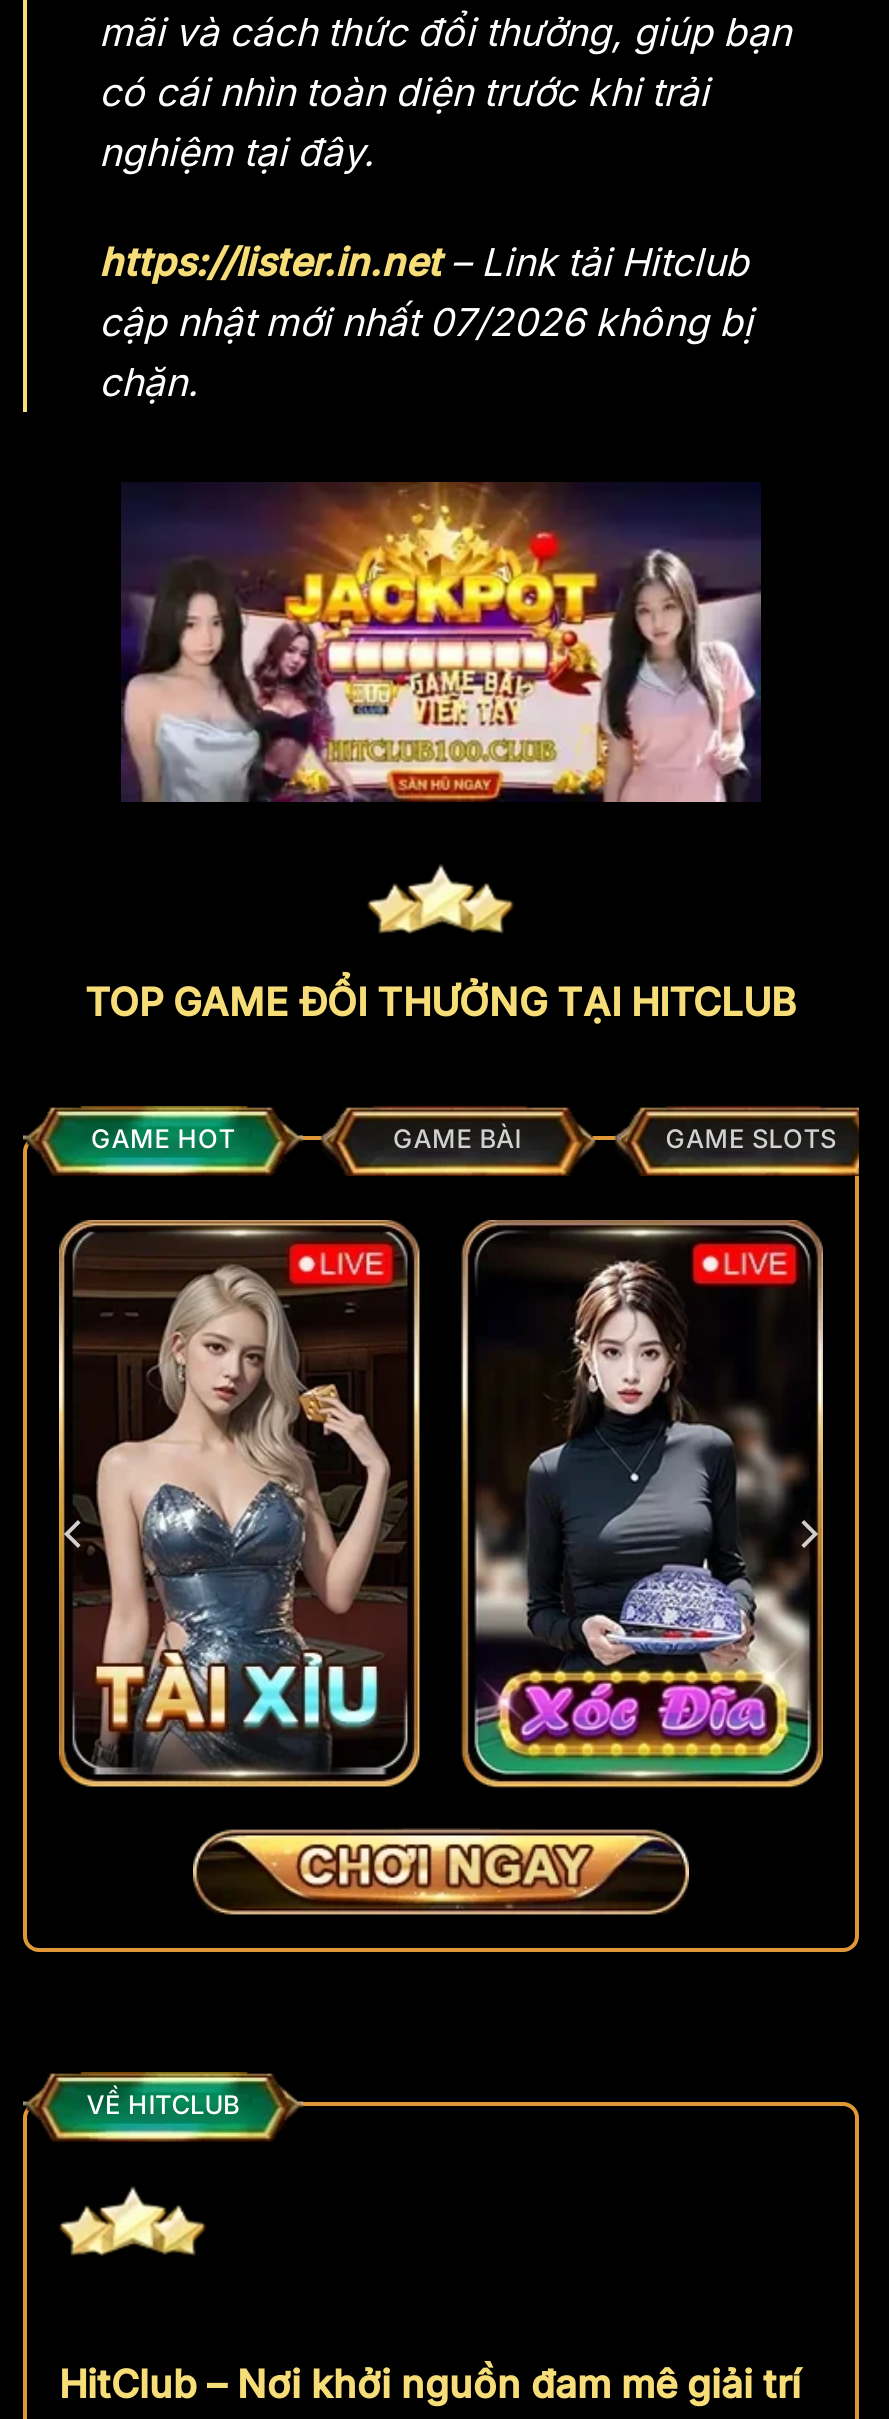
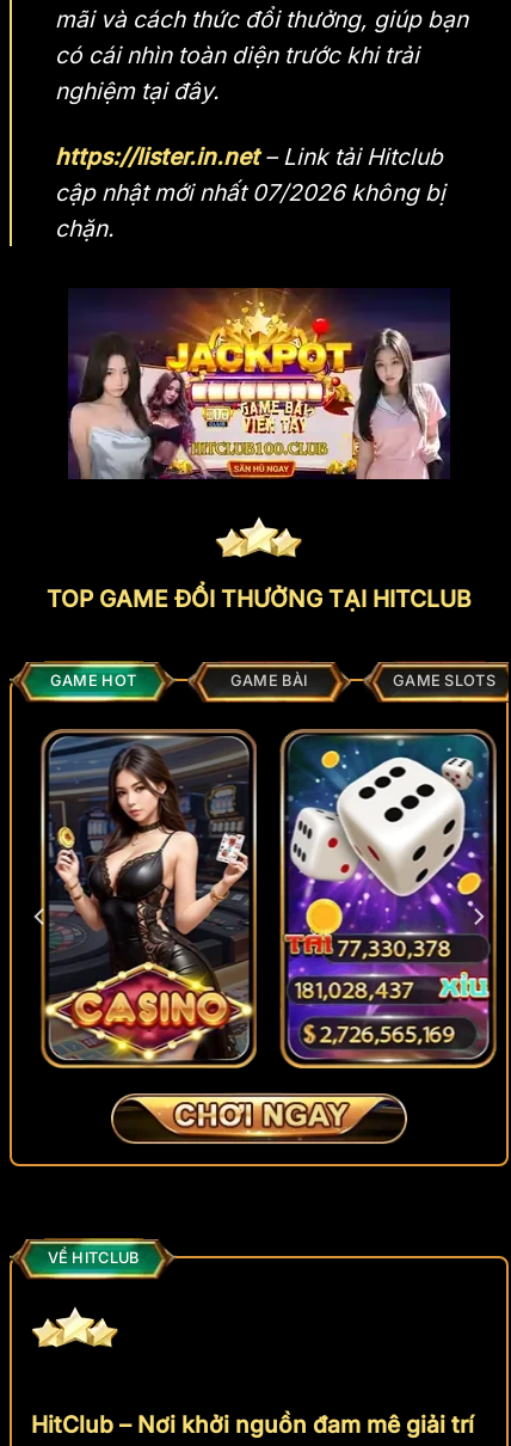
[57,1218,437,1788] [image] -> [31,728,258,1070] [image]
[459,1218,839,1788] [image] -> [271,729,498,1070] [image]

